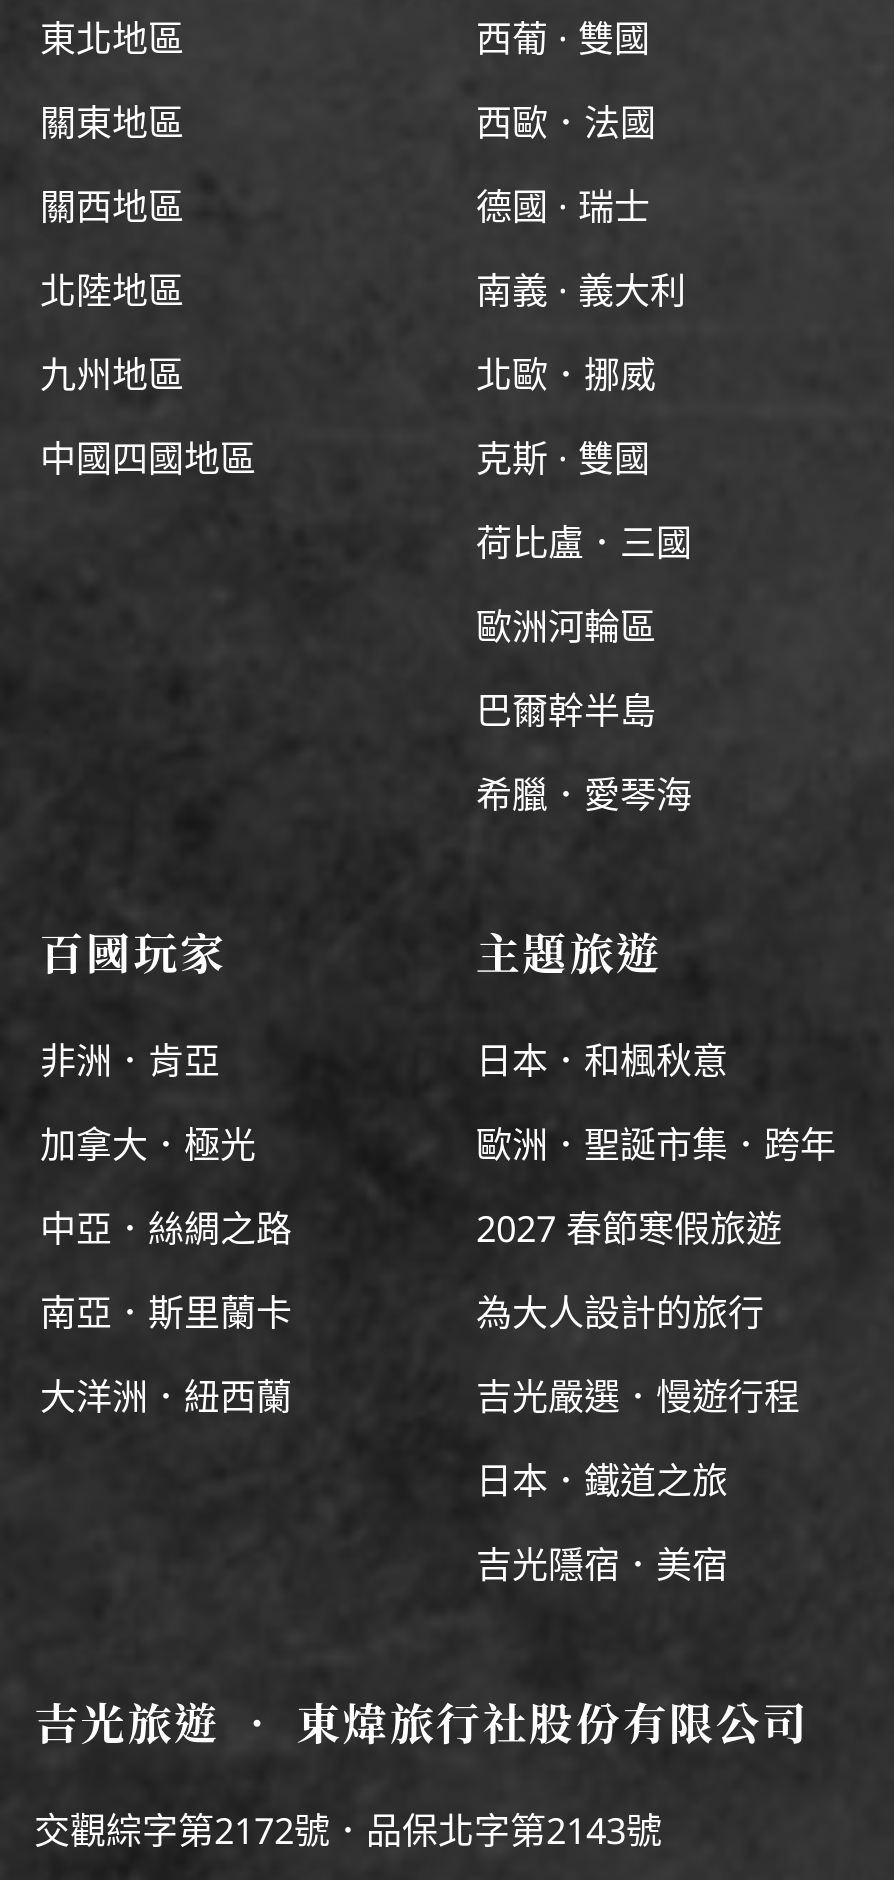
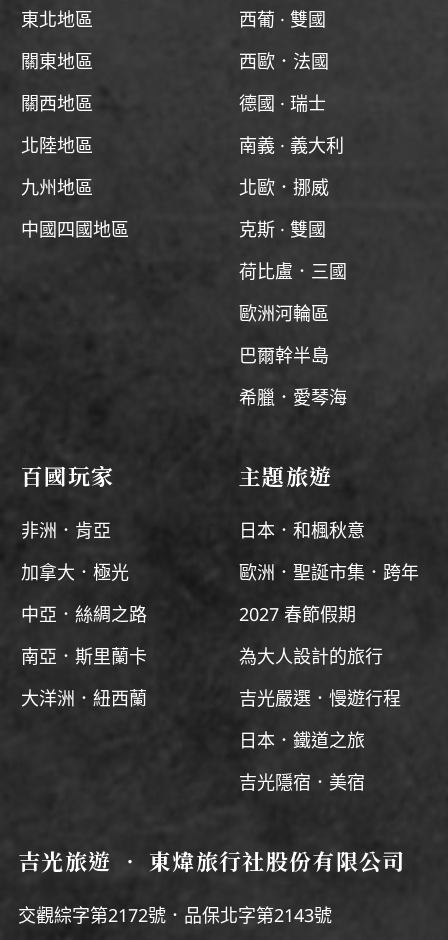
[476,1212,782,1252] 2027 春節寒假旅遊 -> [239,606,356,626] 2027 春節假期

